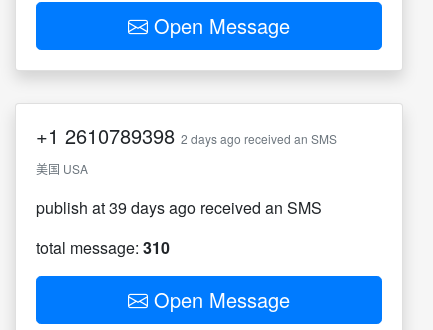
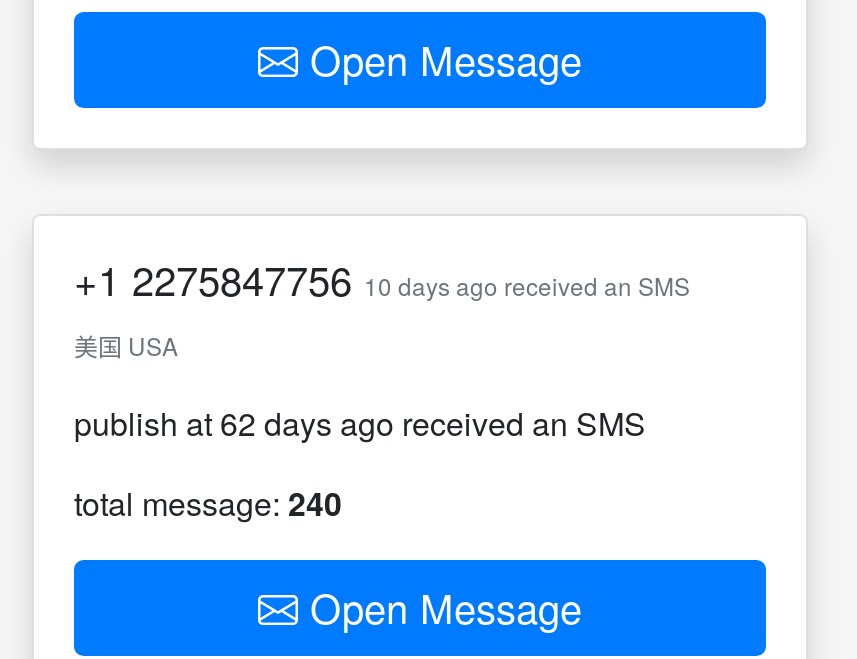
[36,121,337,150] +1 2610789398 2 days ago received an SMS -> [74,250,690,308] +1 2275847756 10 days ago received an SMS
[36,196,322,219] publish at 39 days ago received an SMS -> [74,400,646,446] publish at 62 days ago received an SMS
[36,236,170,259] total message: 310 -> [74,480,342,526] total message: 240

